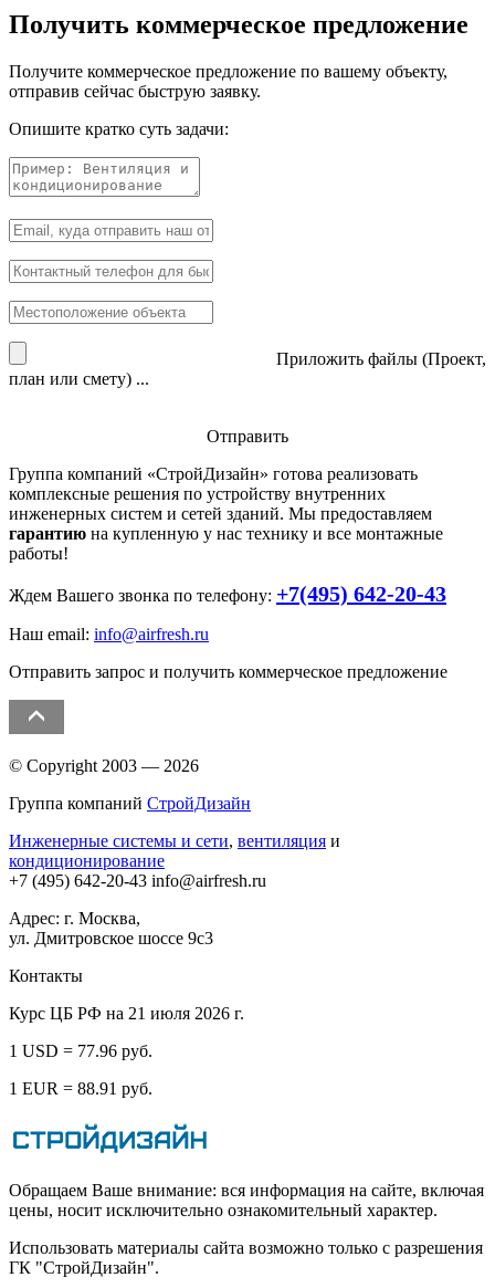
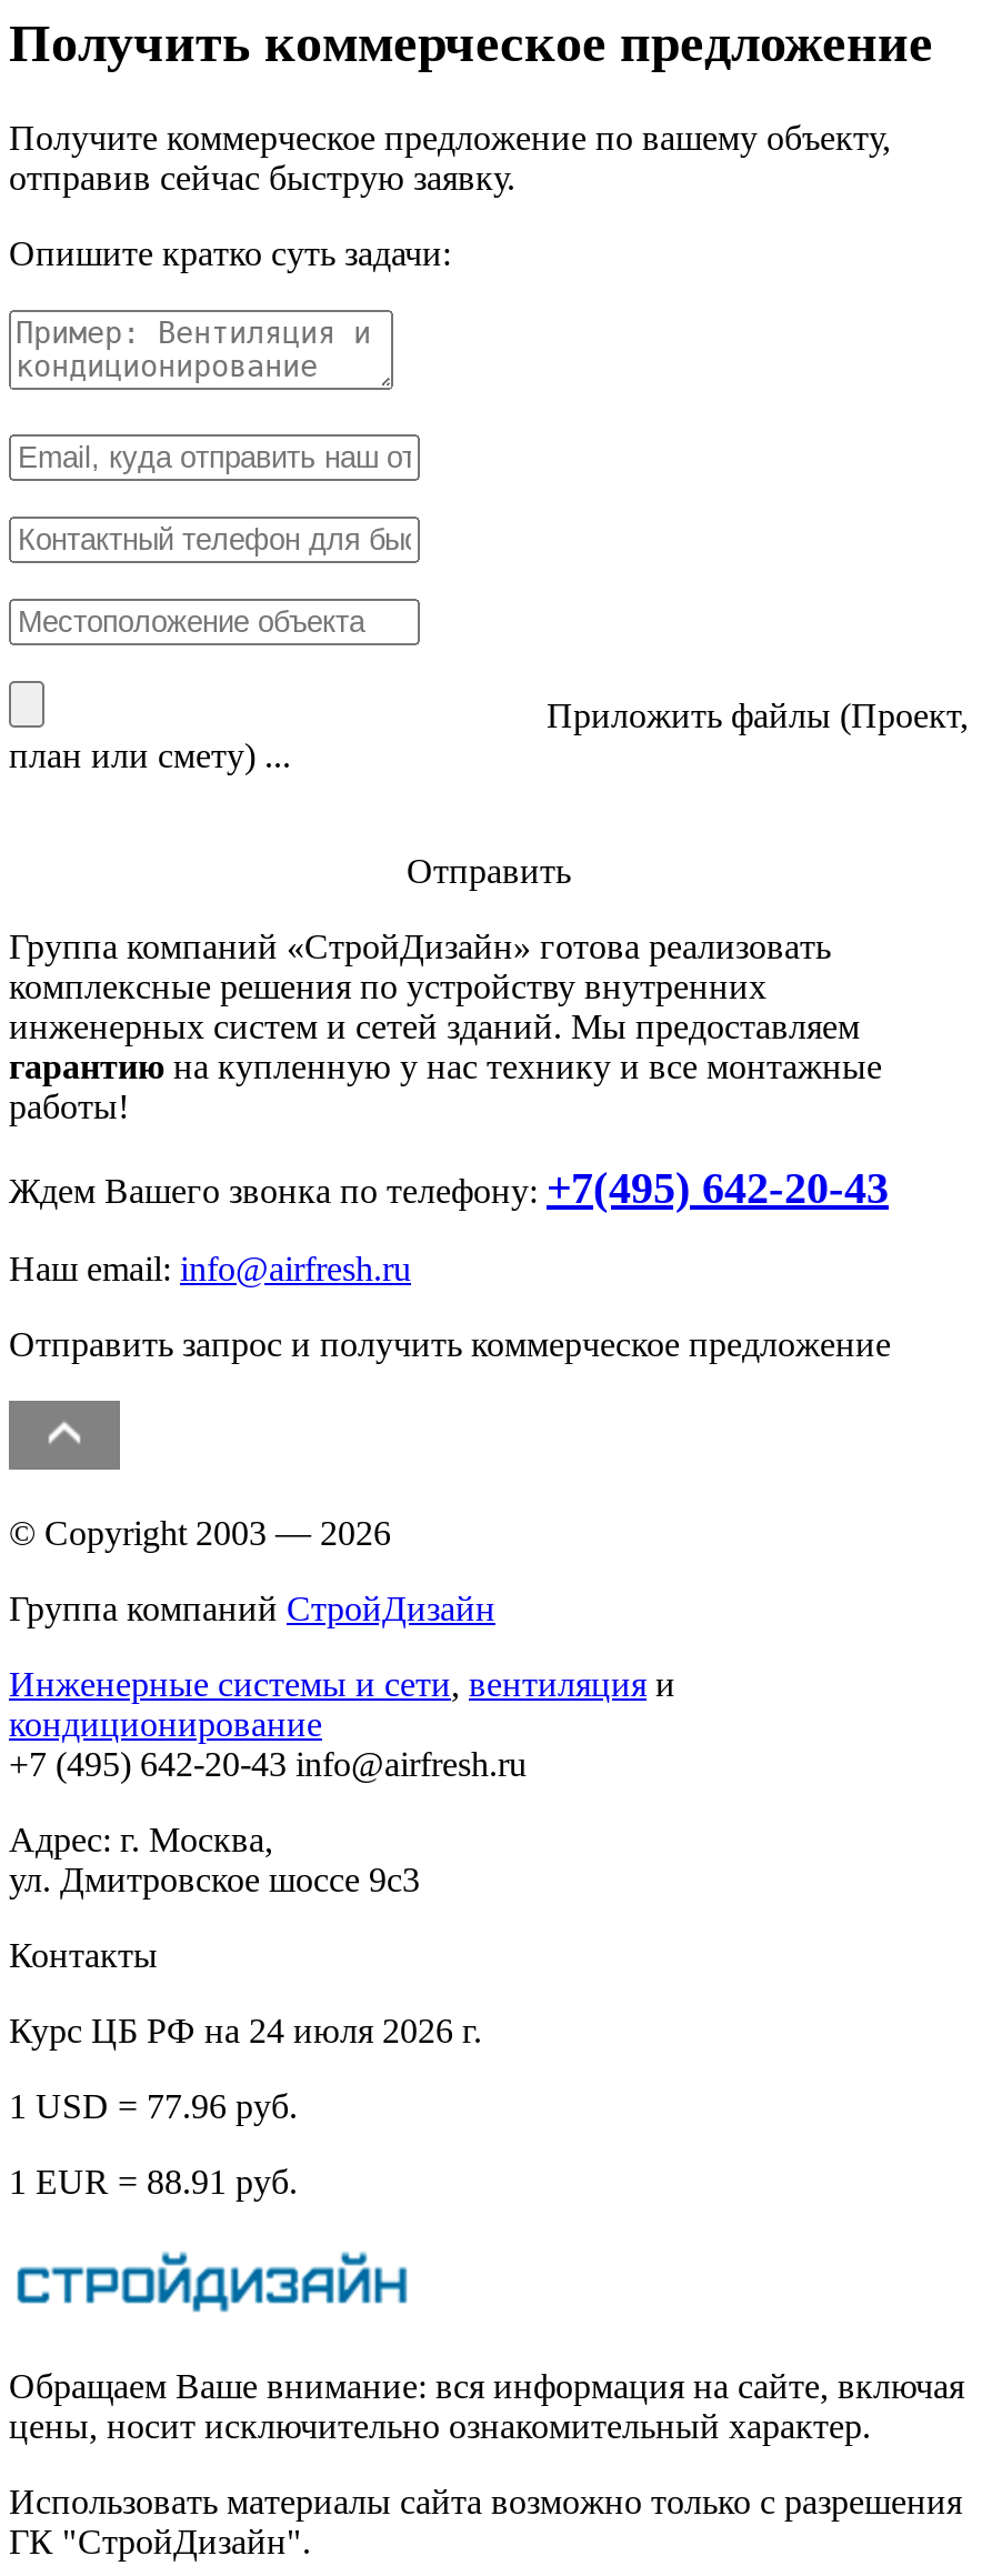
[9,1004,244,1022] Курс ЦБ РФ на 21 июля 2026 г. -> [9,2011,482,2049] Курс ЦБ РФ на 24 июля 2026 г.

